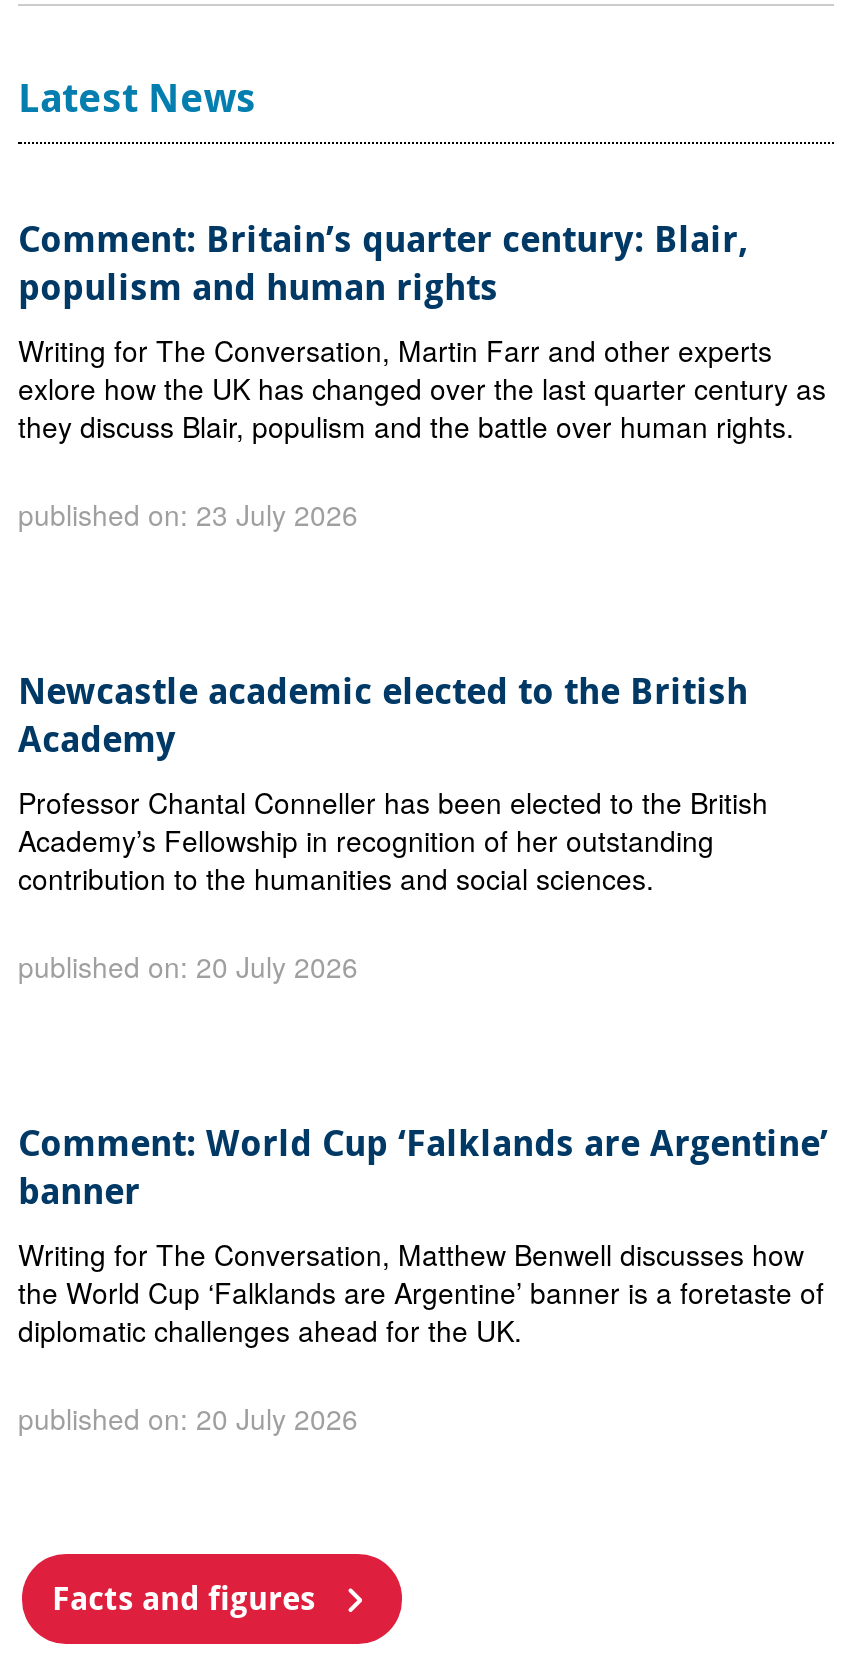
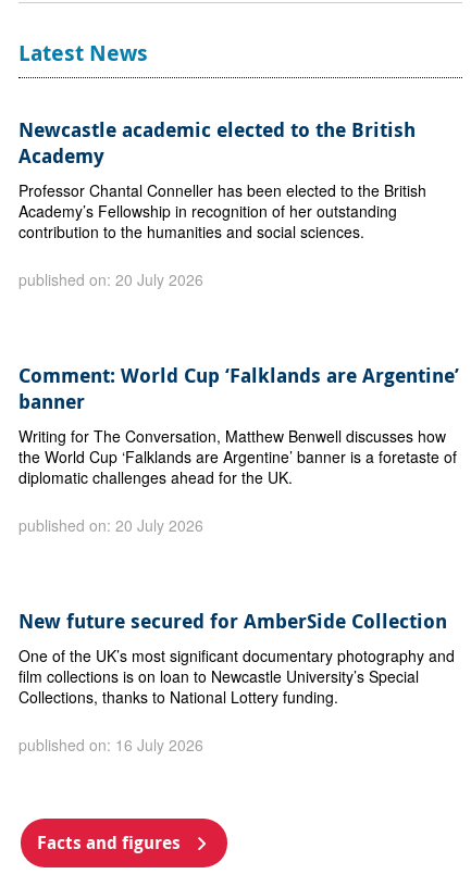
[18,214,826,534] Comment: Britain’s quarter century: Blair, | populism and human rights | Writing for The Conversation, Martin Farr and other experts | exlore how the UK has changed over the last quarter century as | they discuss Blair, populism and the battle over human rights. | published on: 23 July 2026 -> none
moved [18,666,828,1438] -> [18,116,459,536]: Newcastle academic elected to the British | Academy | Professor Chantal Conneller has been elected to the British | ... | diplomatic challenges ahead for the UK. | published on: 20 July 2026
none -> [18,608,455,755] New future secured for AmberSide Collection | One of the UK’s most significant documentary photography and | film collections is on loan to Newcastle University’s Special | Collections, thanks to National Lottery funding. | published on: 16 July 2026

